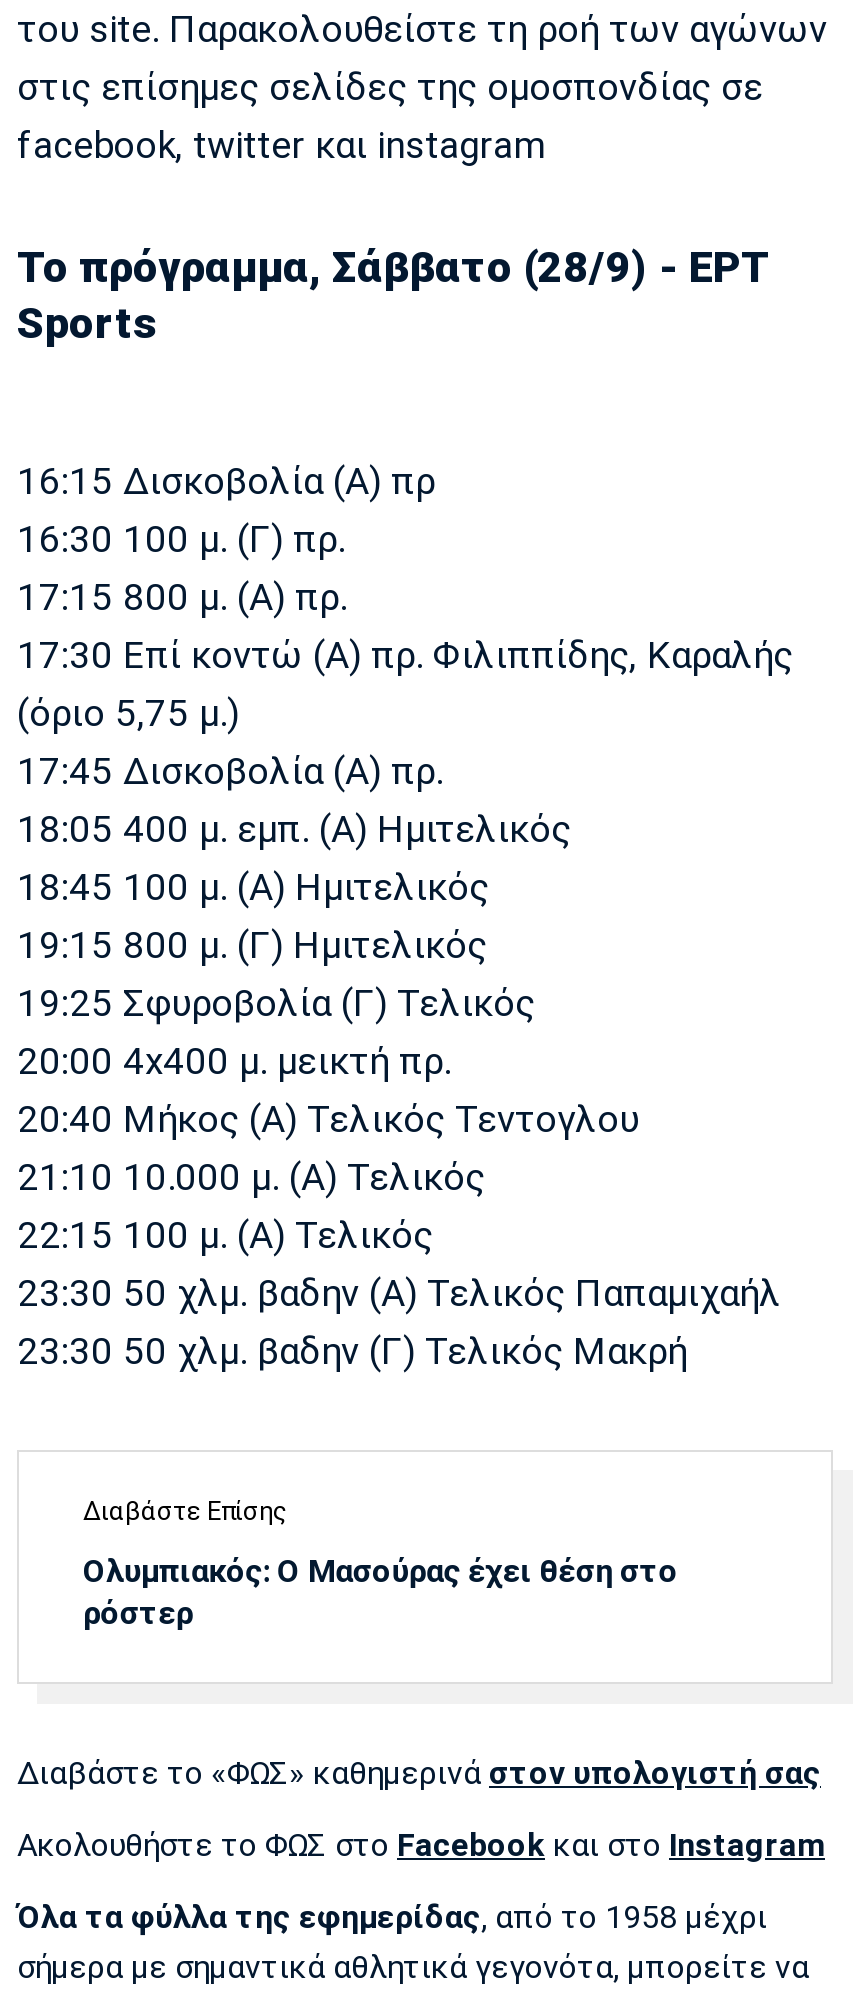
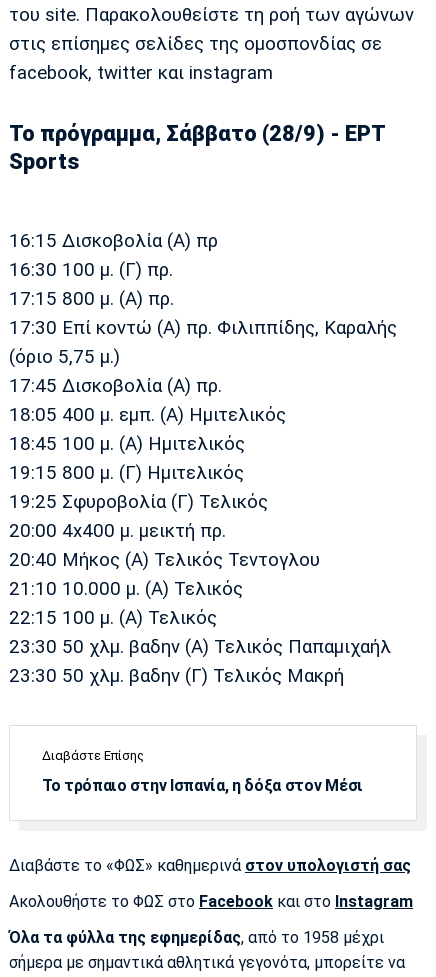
[83,1552,678,1632] Ολυμπιακός: Ο Μασούρας έχει θέση στο | ρόστερ -> [42,776,363,795] Το τρόπαιο στην Ισπανία, η δόξα στον Μέσι

